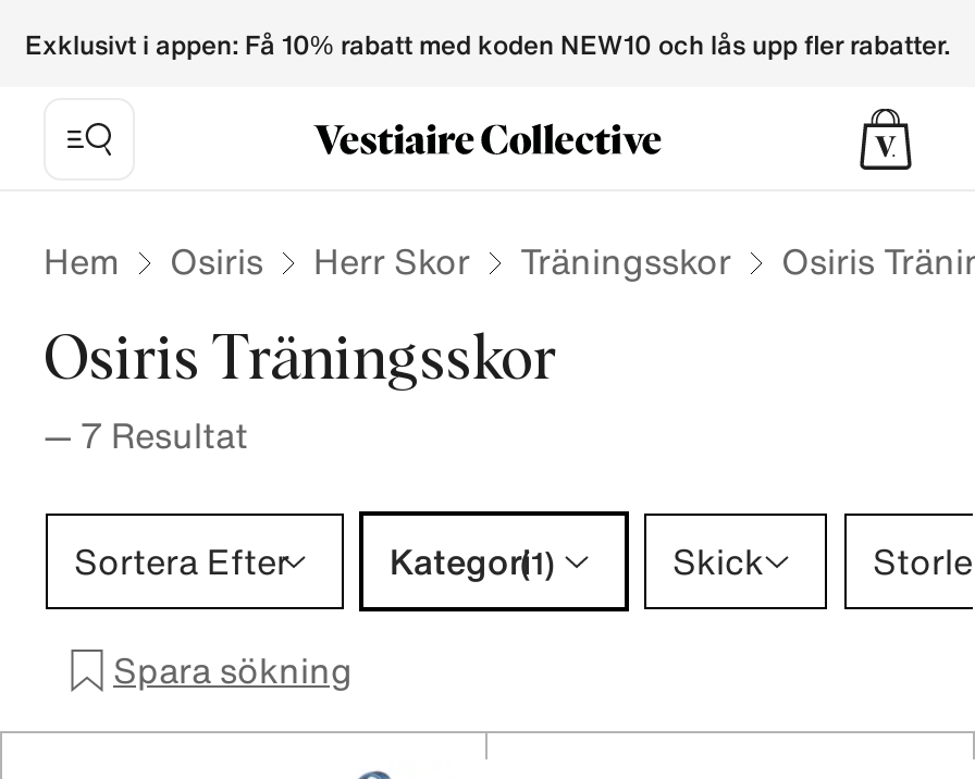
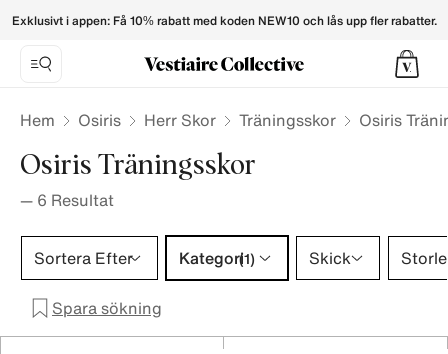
[44,409,248,461] — 7 Resultat -> [20,188,114,212] — 6 Resultat

